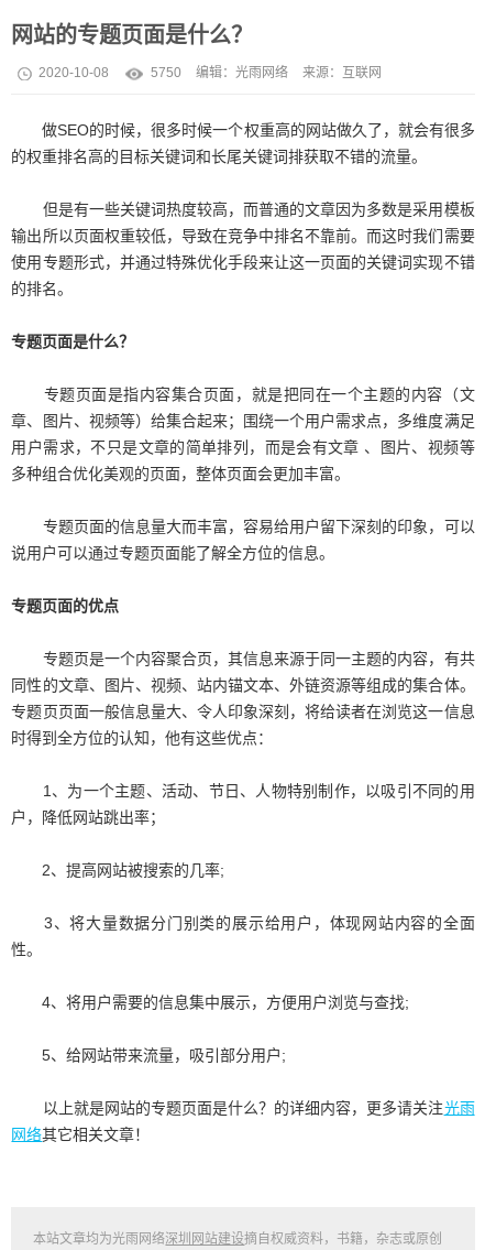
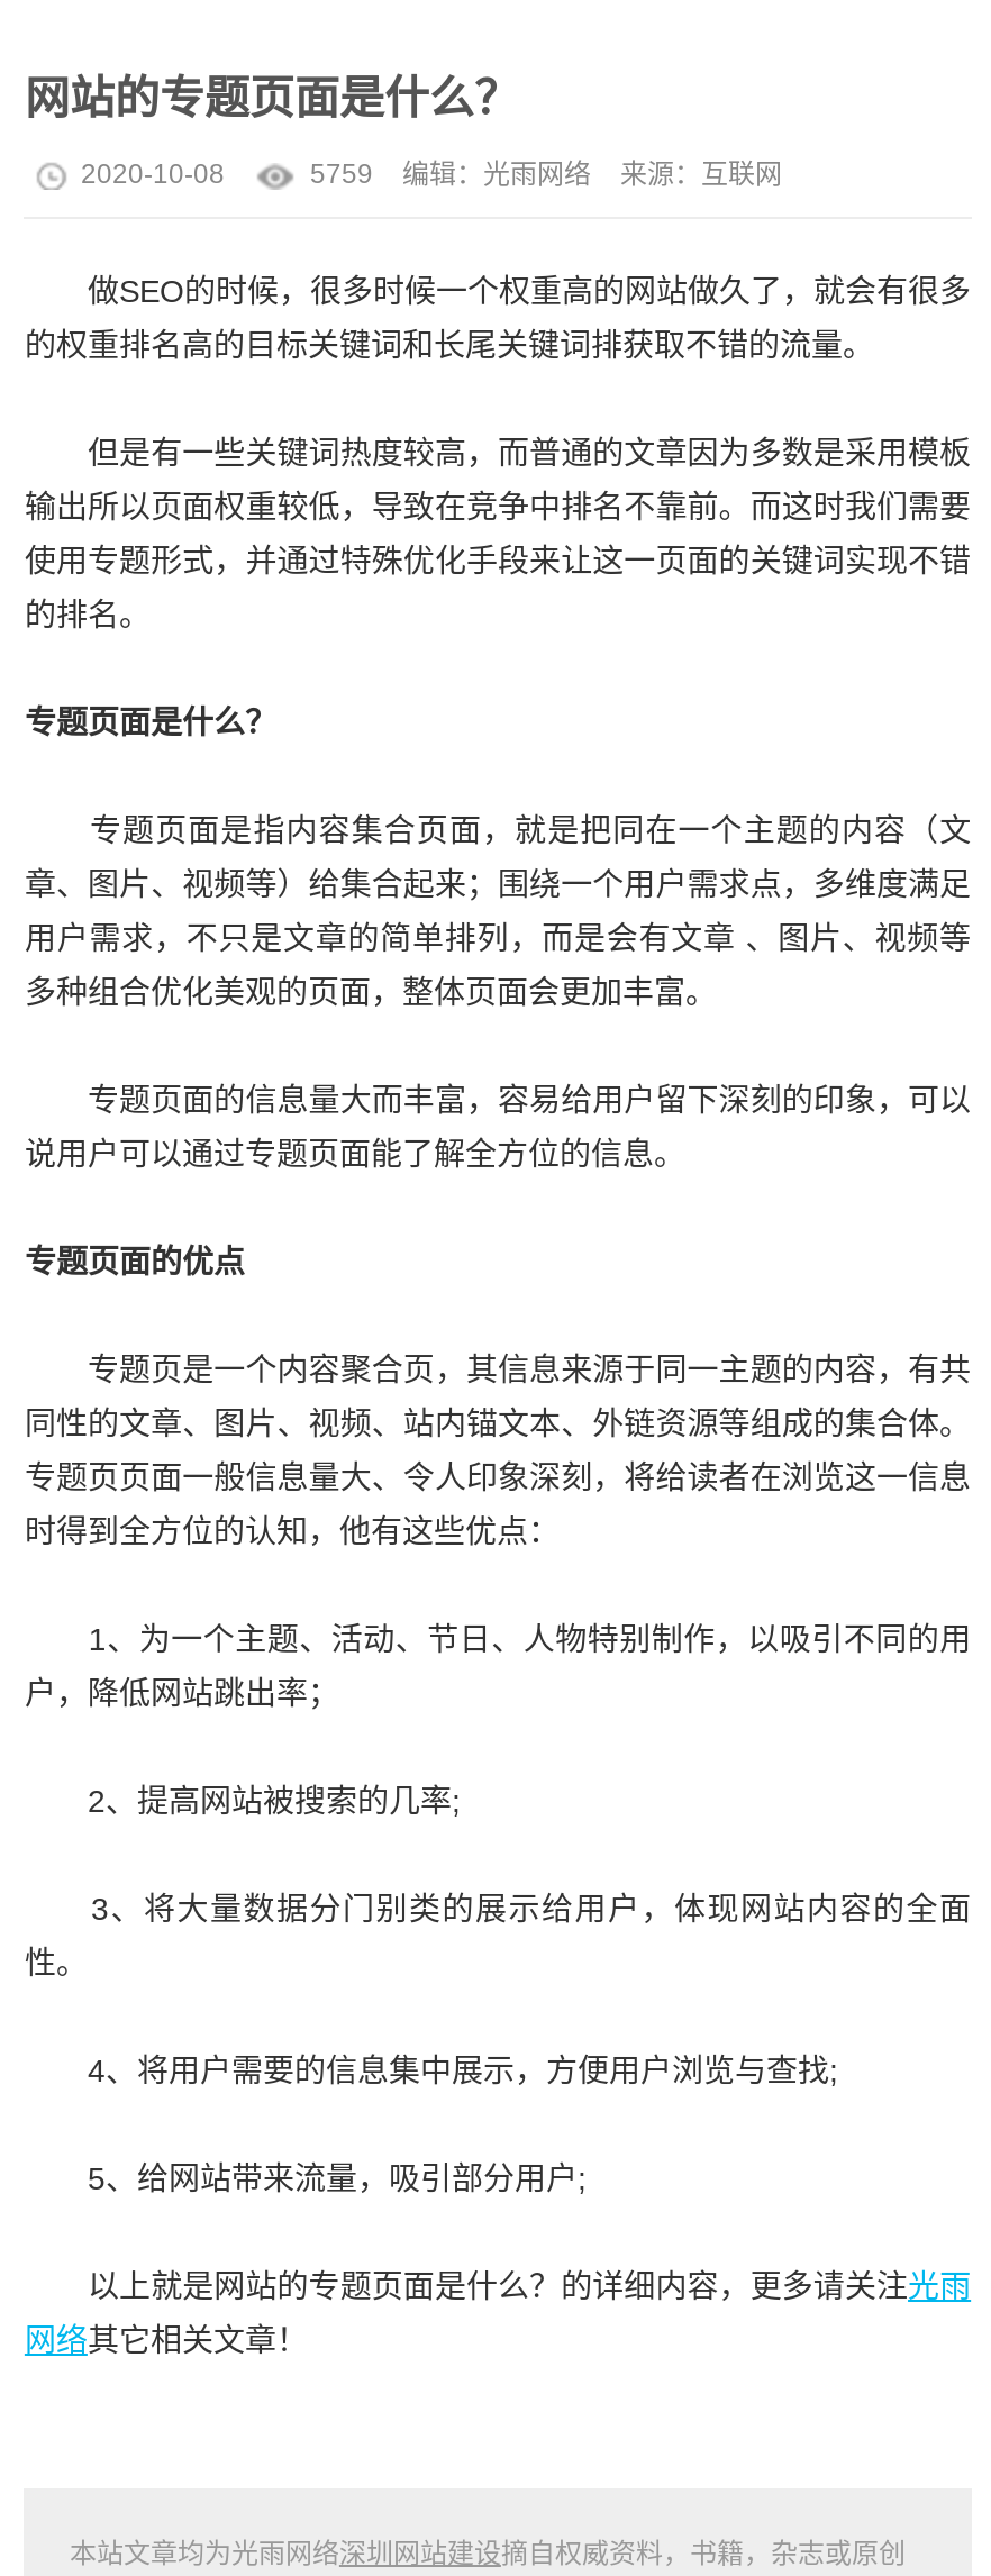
[151,65,382,80] 5750 编辑：光雨网络 来源：互联网 -> [310,158,782,190] 5759 编辑：光雨网络 来源：互联网

